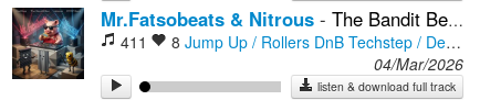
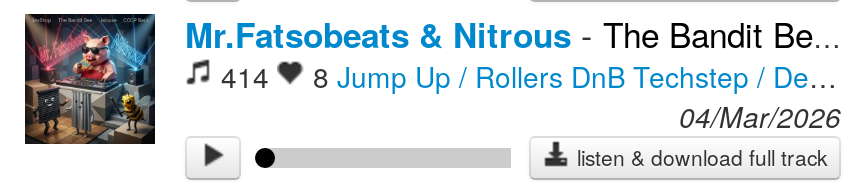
[116,31,152,53] 411 -> [213,56,277,96] 414

